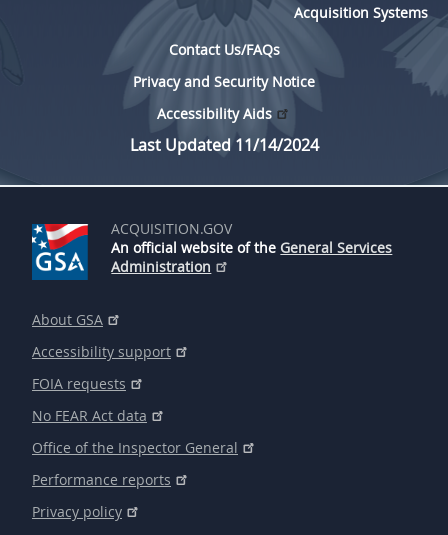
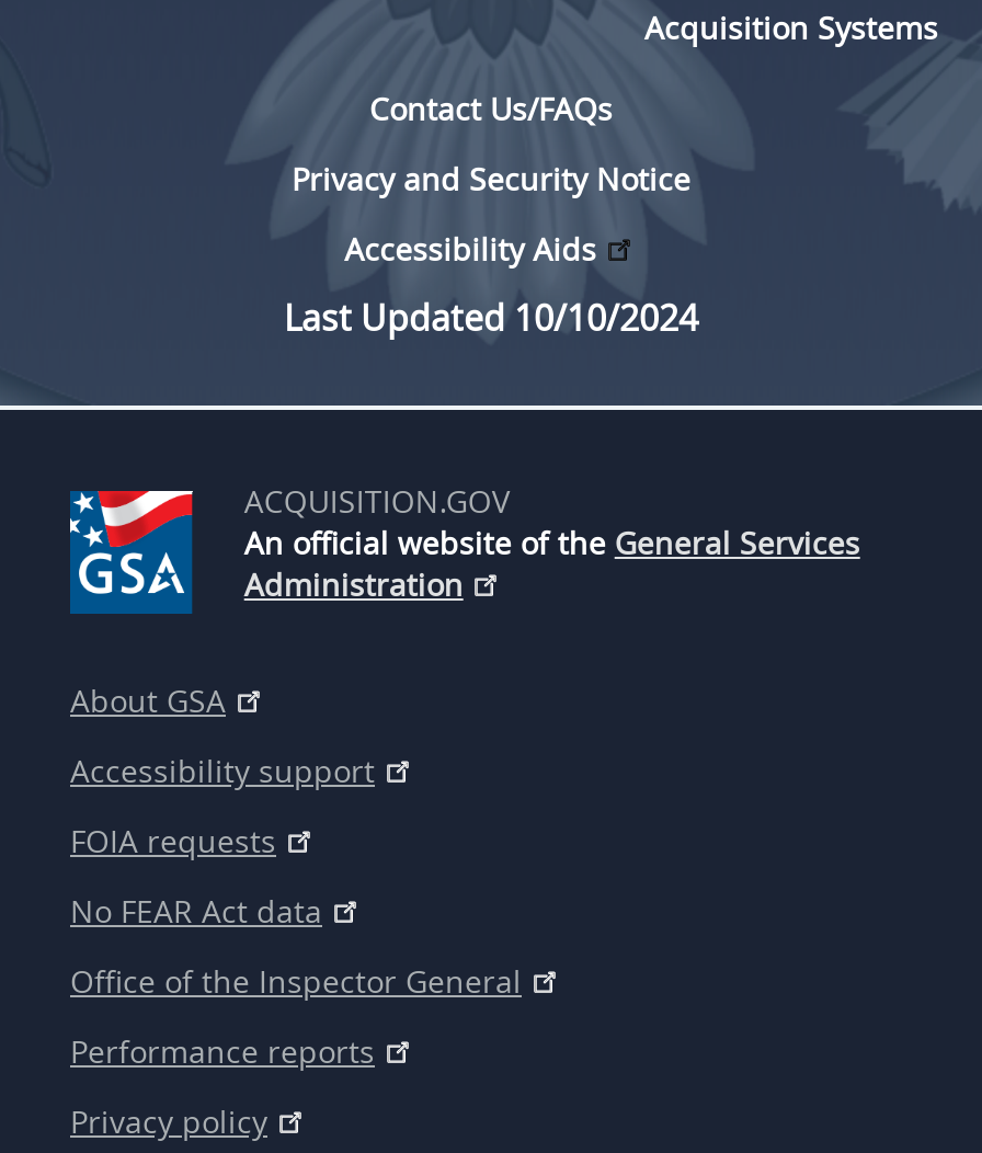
[129,134,318,156] Last Updated 11/14/2024 -> [284,294,698,342] Last Updated 10/10/2024

